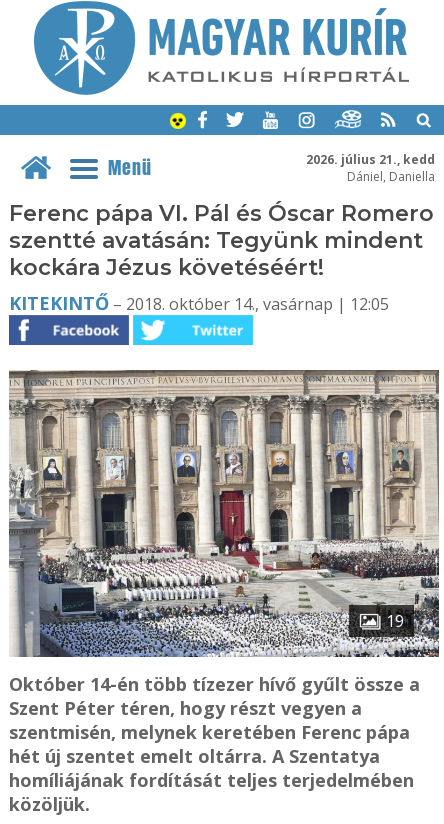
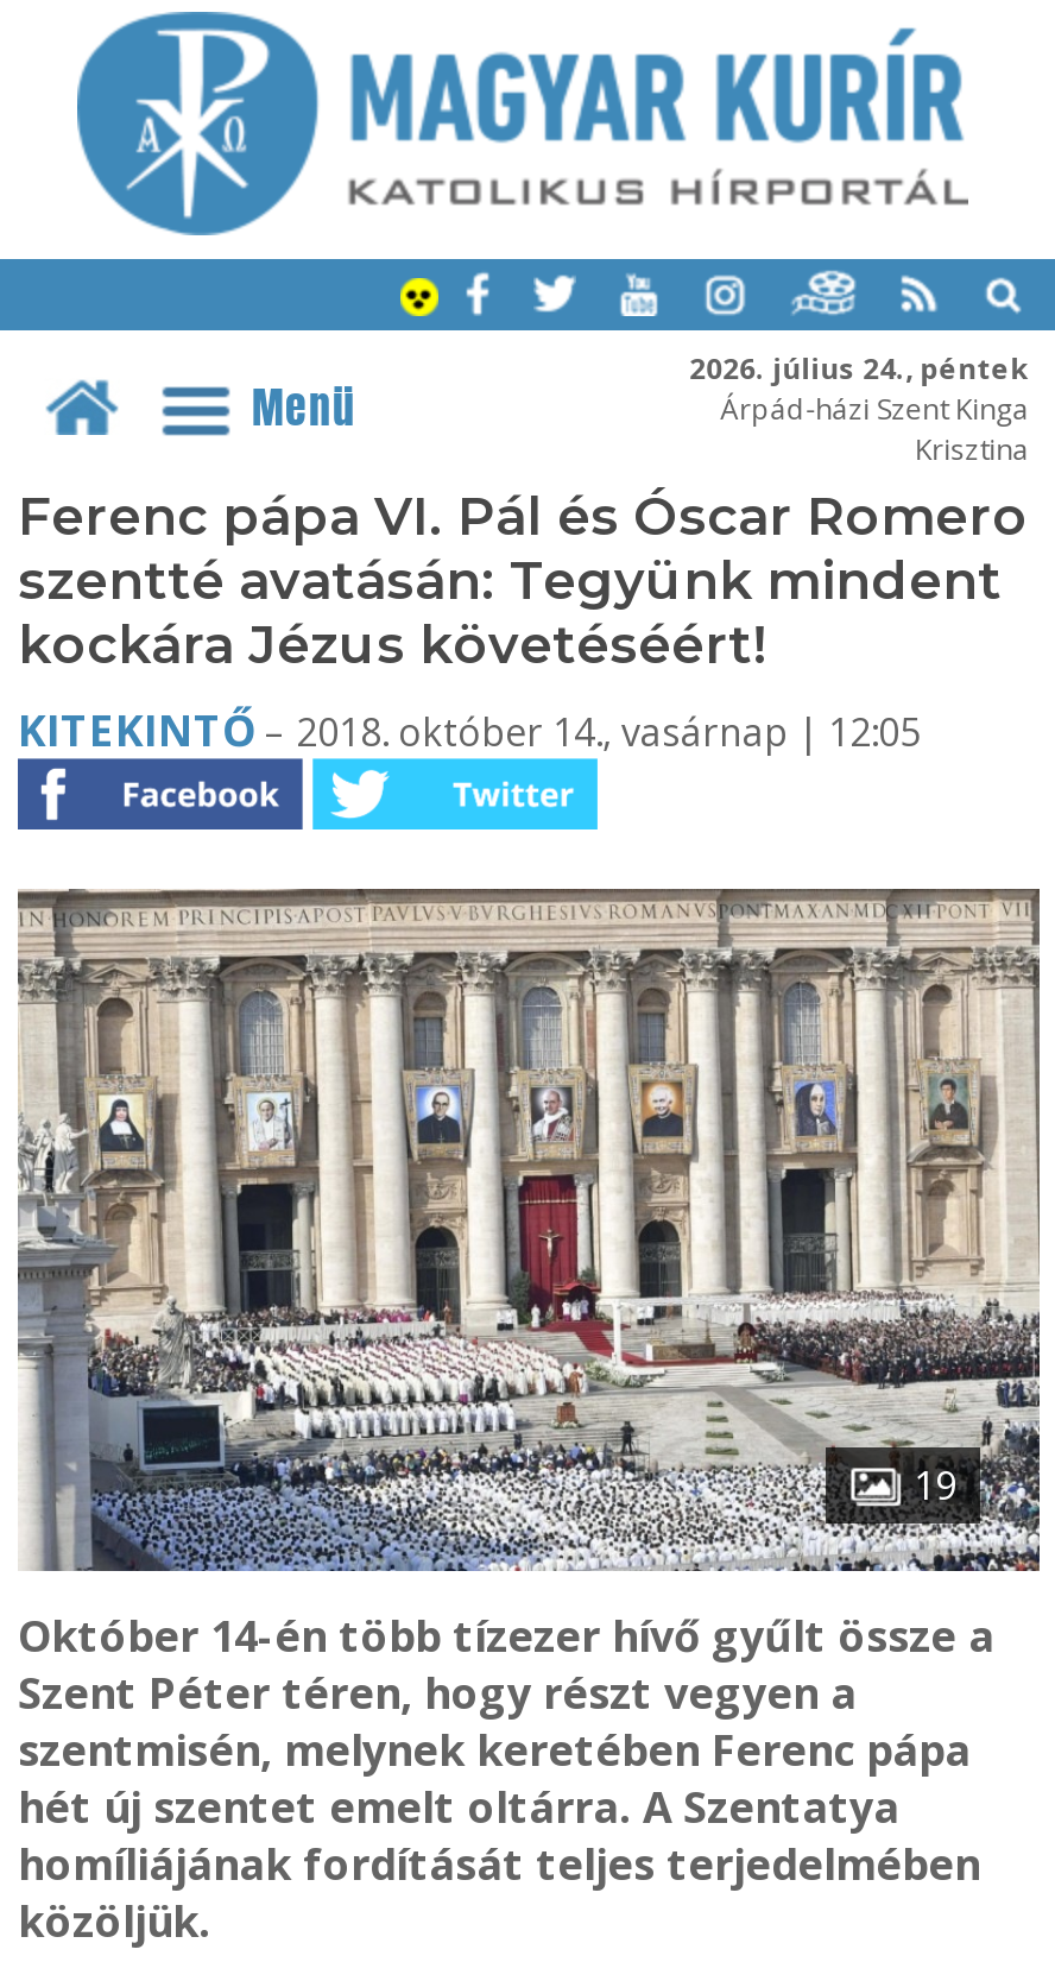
[306,150,435,184] 2026. július 21., kedd | Dániel, Daniella -> [689,347,1029,468] 2026. július 24., péntek | Árpád-házi Szent Kinga | Krisztina

